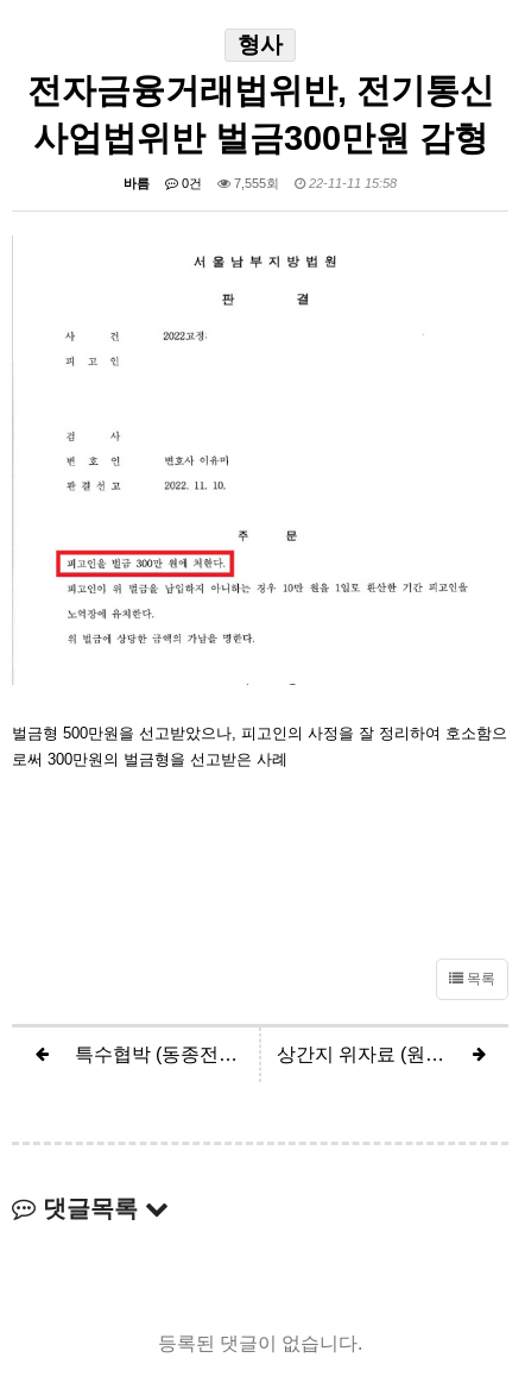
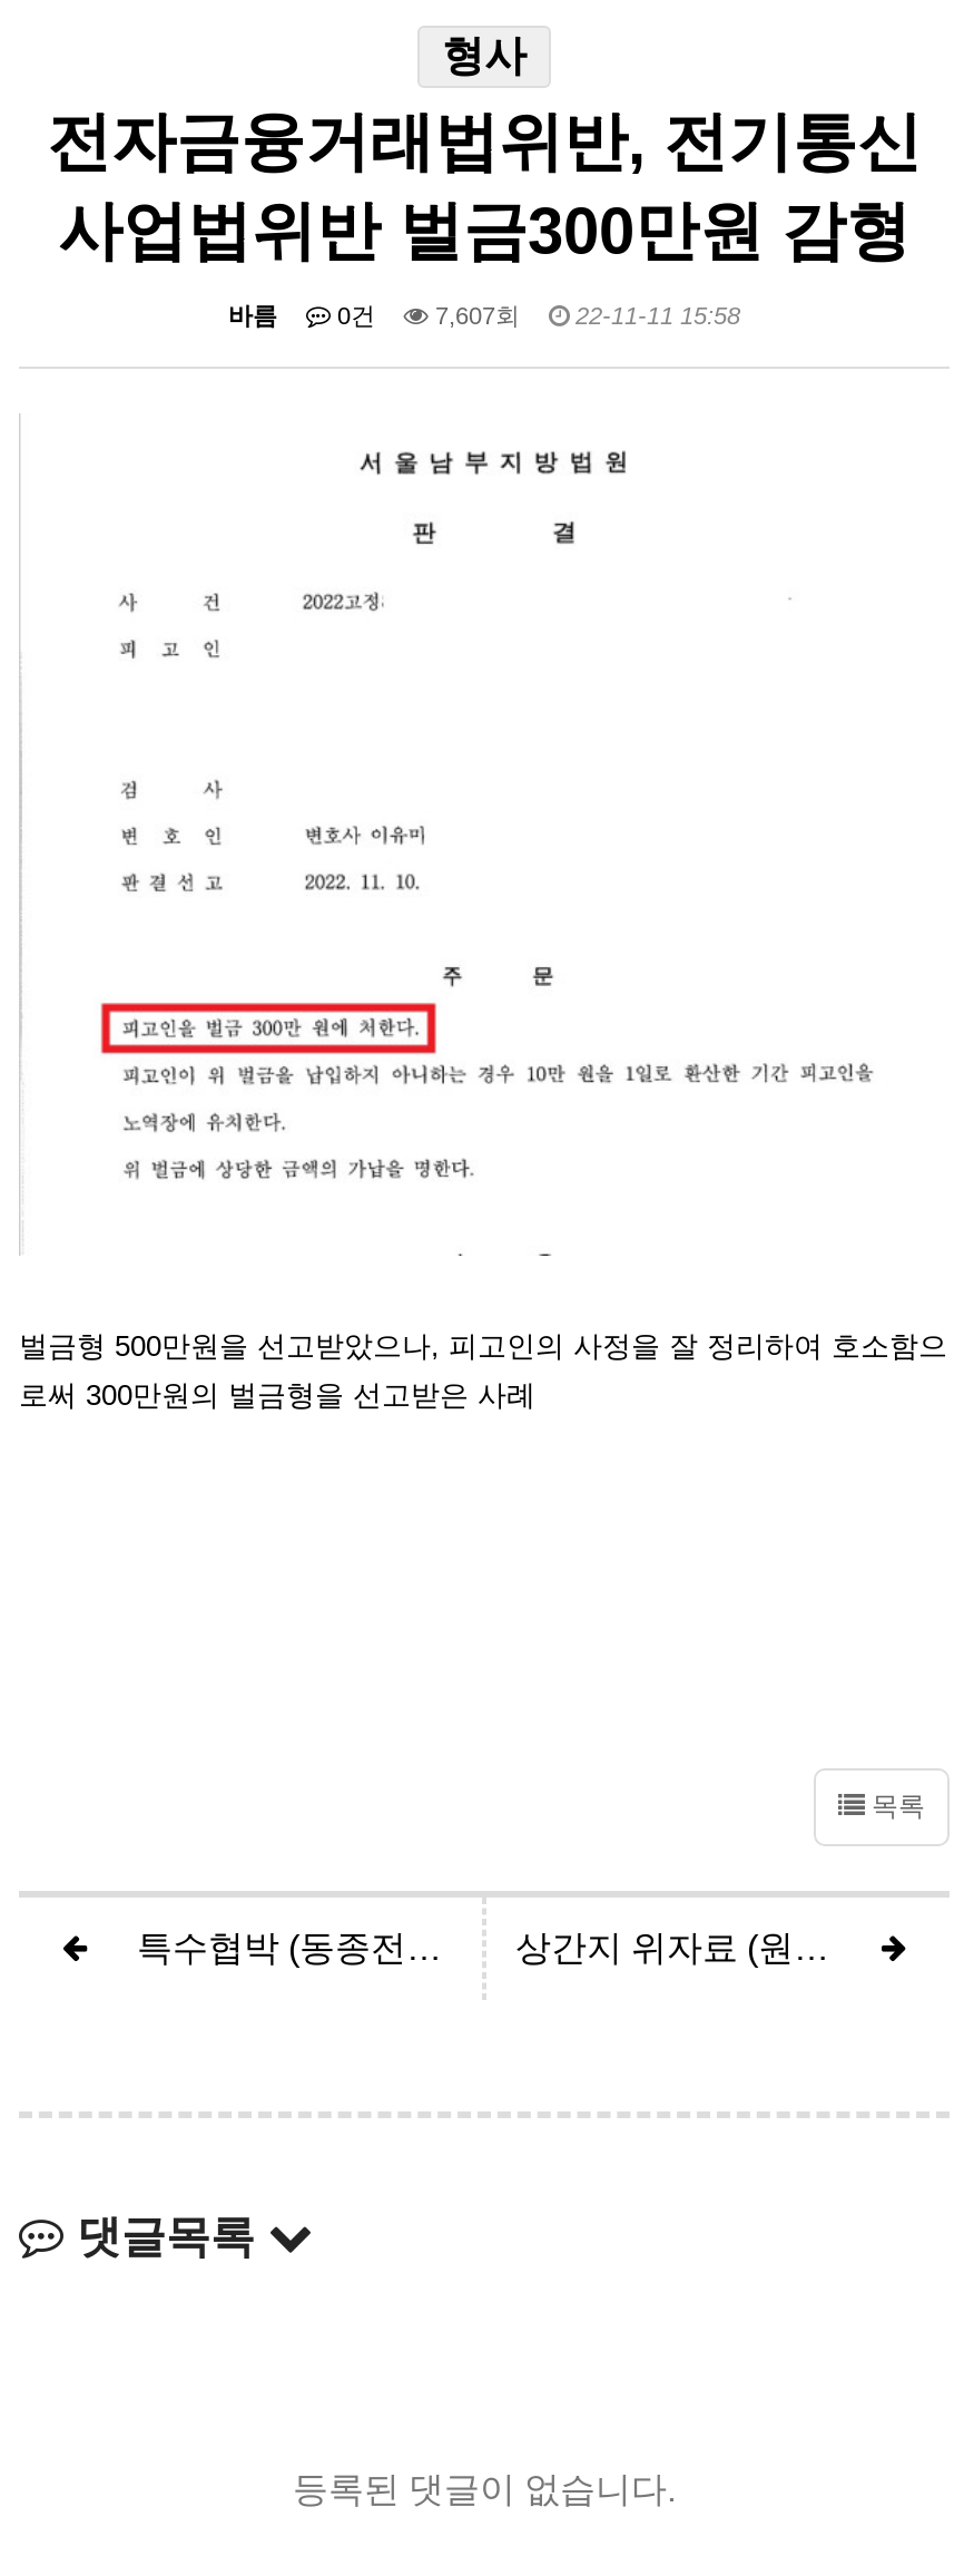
[124,176,397,190] 바름 0건 7,555회 22-11-11 15:58 -> [228,302,740,329] 바름 0건 7,607회 22-11-11 15:58

